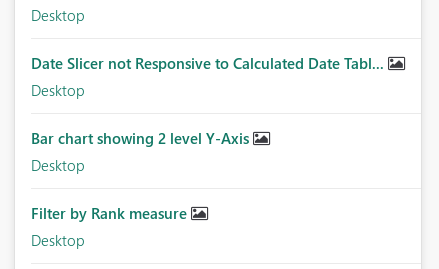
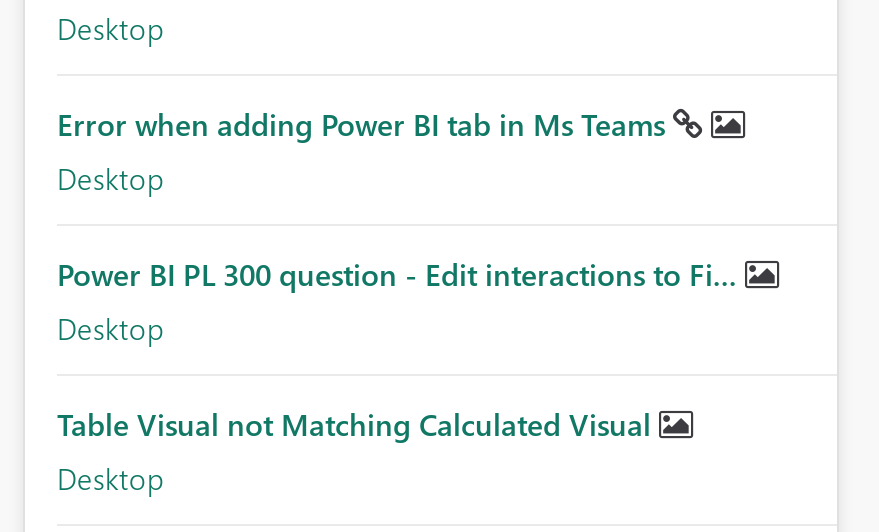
[31,53,388,73] Date Slicer not Responsive to Calculated Date Tabl... -> [57,105,673,145] Error when adding Power BI tab in Ms Teams
[31,128,253,148] Bar chart showing 2 level Y-Axis -> [57,255,745,295] Power BI PL 300 question - Edit interactions to Fi...
[31,203,191,223] Filter by Rank measure -> [57,405,659,445] Table Visual not Matching Calculated Visual

